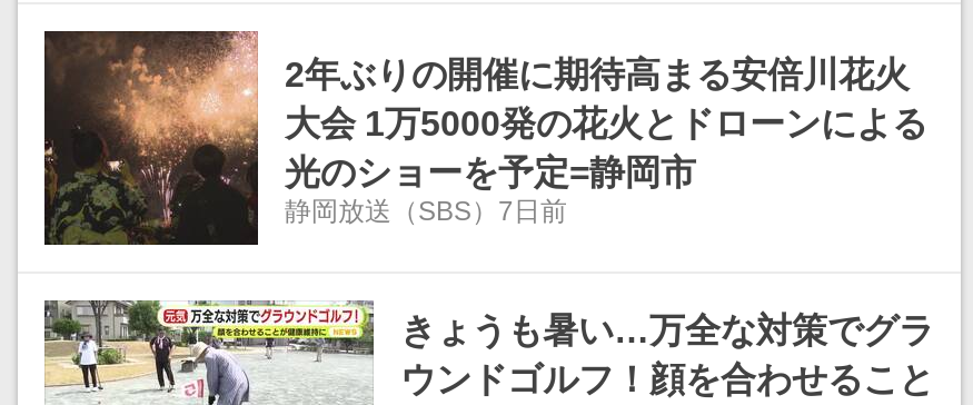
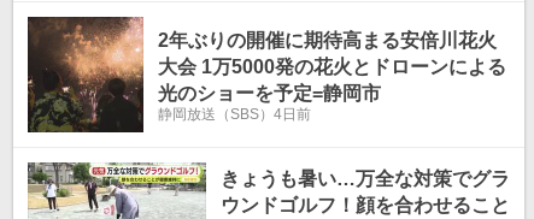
[285,195,567,226] 静岡放送（SBS）7日前 -> [158,105,311,122] 静岡放送（SBS）4日前

